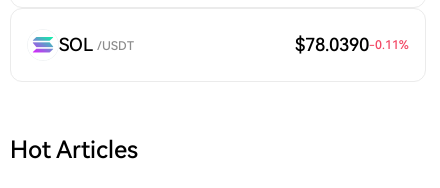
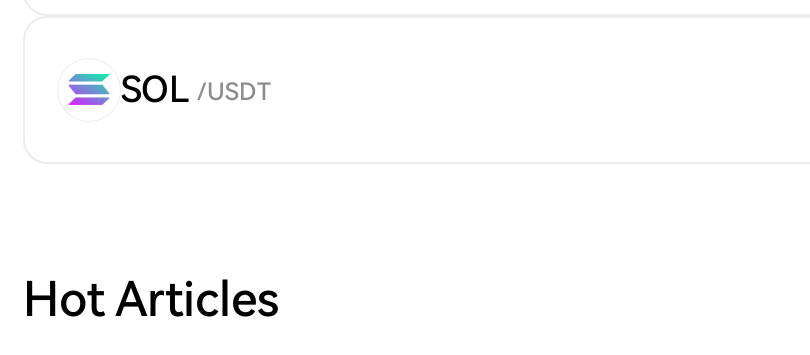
[295,34,409,55] $78.0390-0.11% -> none

